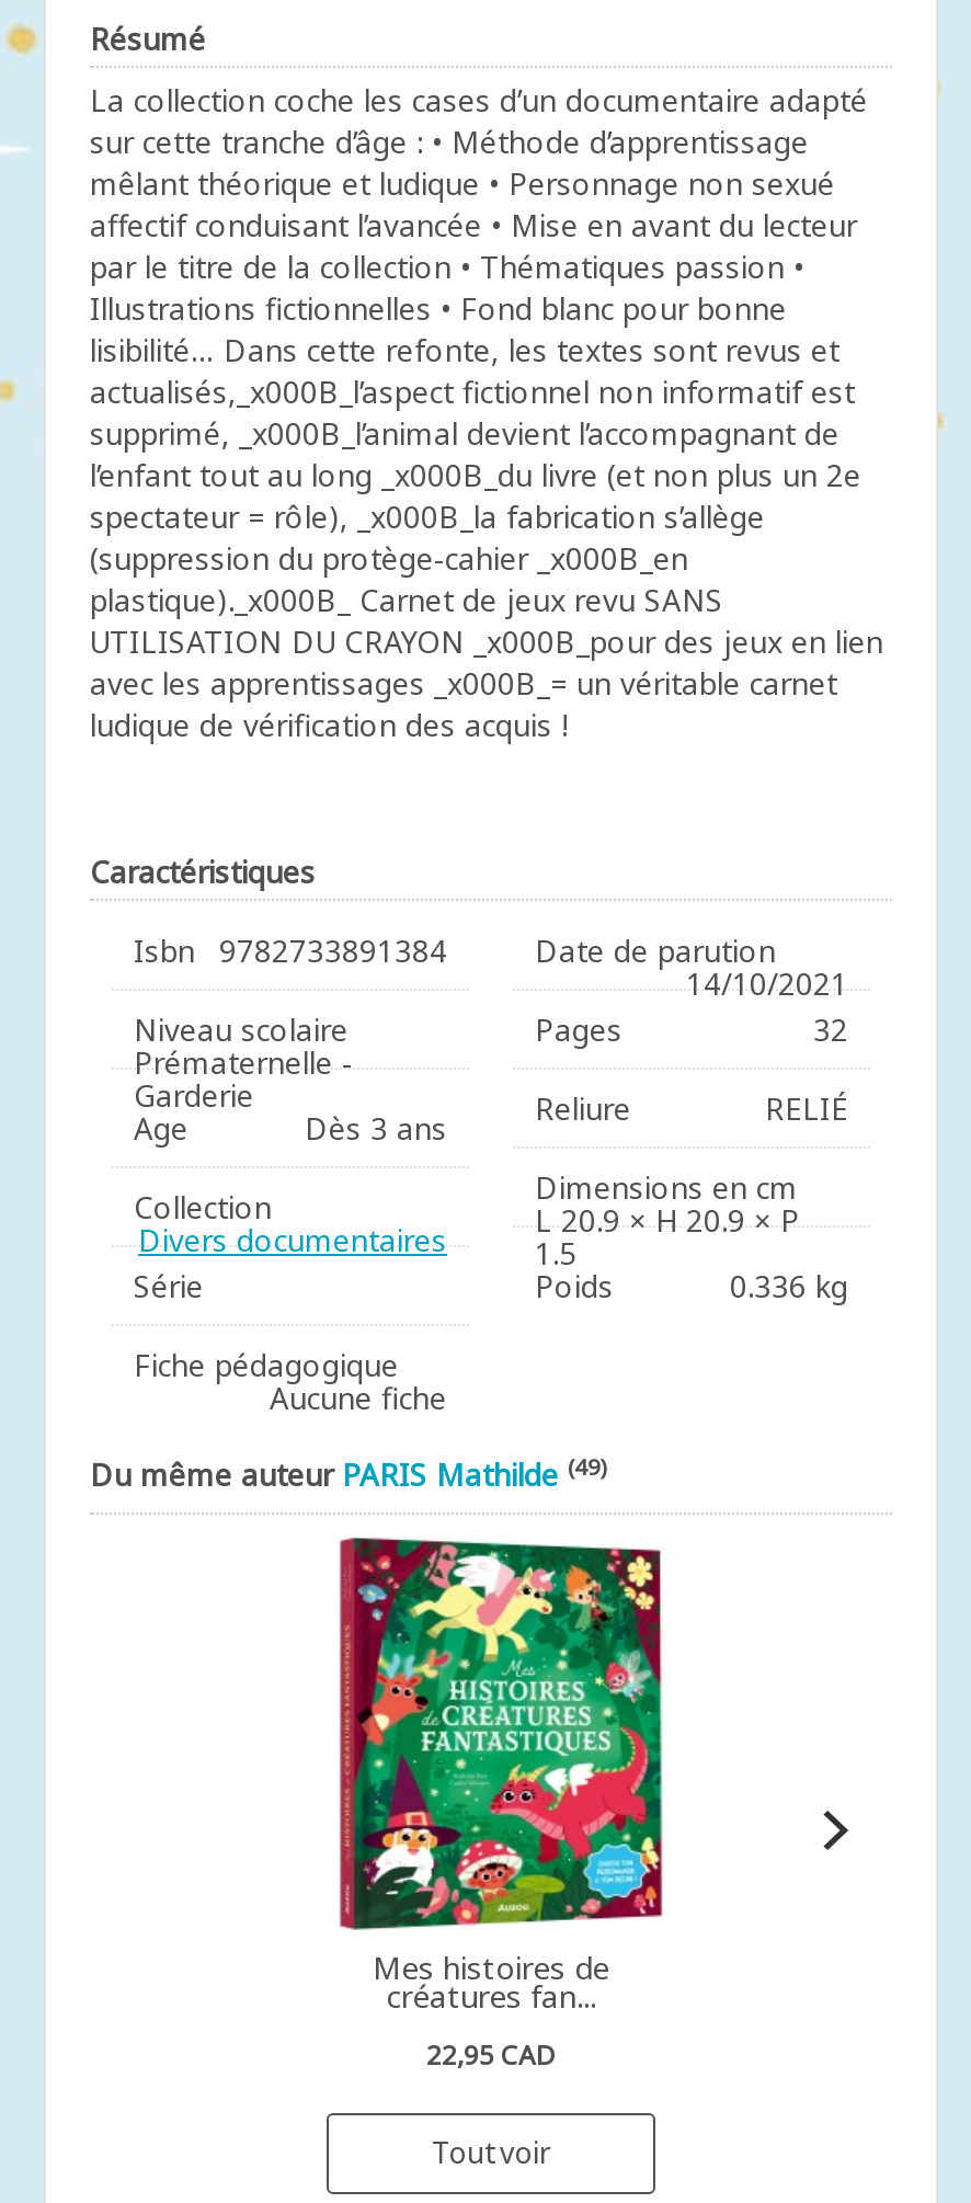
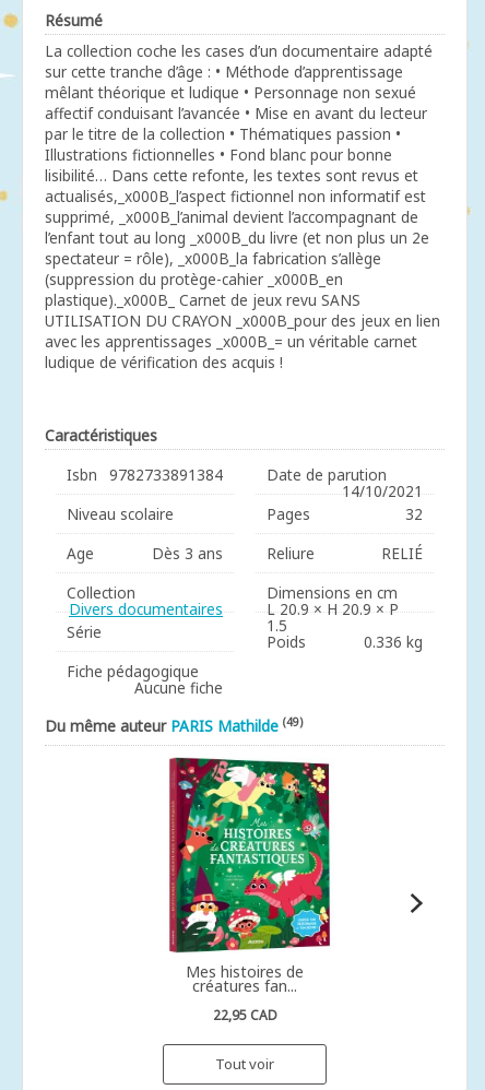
[134,1041,353,1116] Prématernelle - | Garderie -> none

